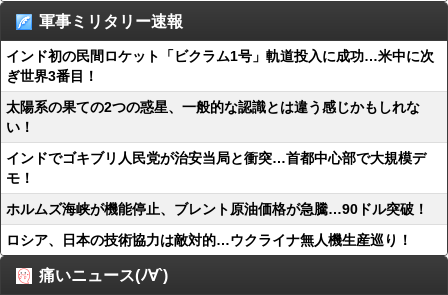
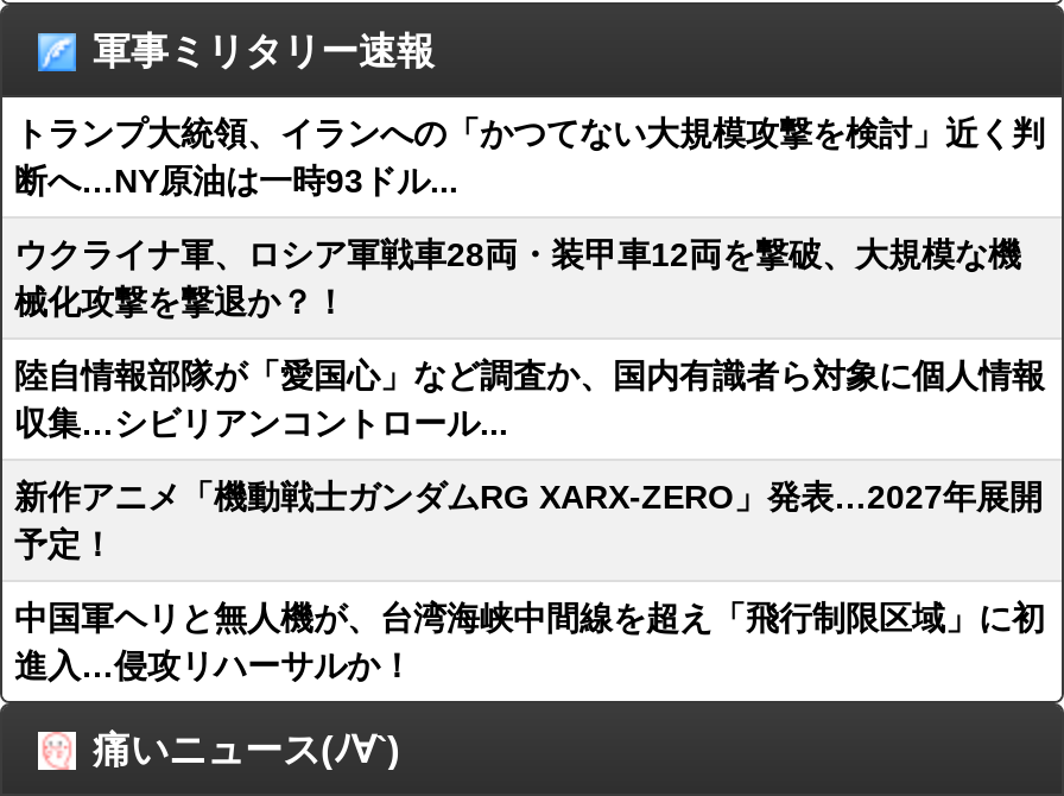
[6,48,434,84] インド初の民間ロケット「ビクラム1号」軌道投入に成功…米中に次 | ぎ世界3番目！ -> [14,114,1045,200] トランプ大統領、イランへの「かつてない大規模攻撃を検討」近く判 | 断へ…NY原油は一時93ドル...
[6,99,420,135] 太陽系の果ての2つの惑星、一般的な認識とは違う感じかもしれな | い！ -> [14,235,1021,321] ウクライナ軍、ロシア軍戦車28両・装甲車12両を撃破、大規模な機 | 械化攻撃を撃退か？！
[6,150,426,186] インドでゴキブリ人民党が治安当局と衝突…首都中心部で大規模デ | モ！ -> [14,356,1045,442] 陸自情報部隊が「愛国心」など調査か、国内有識者ら対象に個人情報 | 収集…シビリアンコントロール...
[6,201,428,217] ホルムズ海峡が機能停止、ブレント原油価格が急騰…90ドル突破！ -> [14,478,1043,563] 新作アニメ「機動戦士ガンダムRG XARX-ZERO」発表…2027年展開 | 予定！
[6,232,412,248] ロシア、日本の技術協力は敵対的…ウクライナ無人機生産巡り！ -> [14,599,1045,684] 中国軍ヘリと無人機が、台湾海峡中間線を超え「飛行制限区域」に初 | 進入…侵攻リハーサルか！

